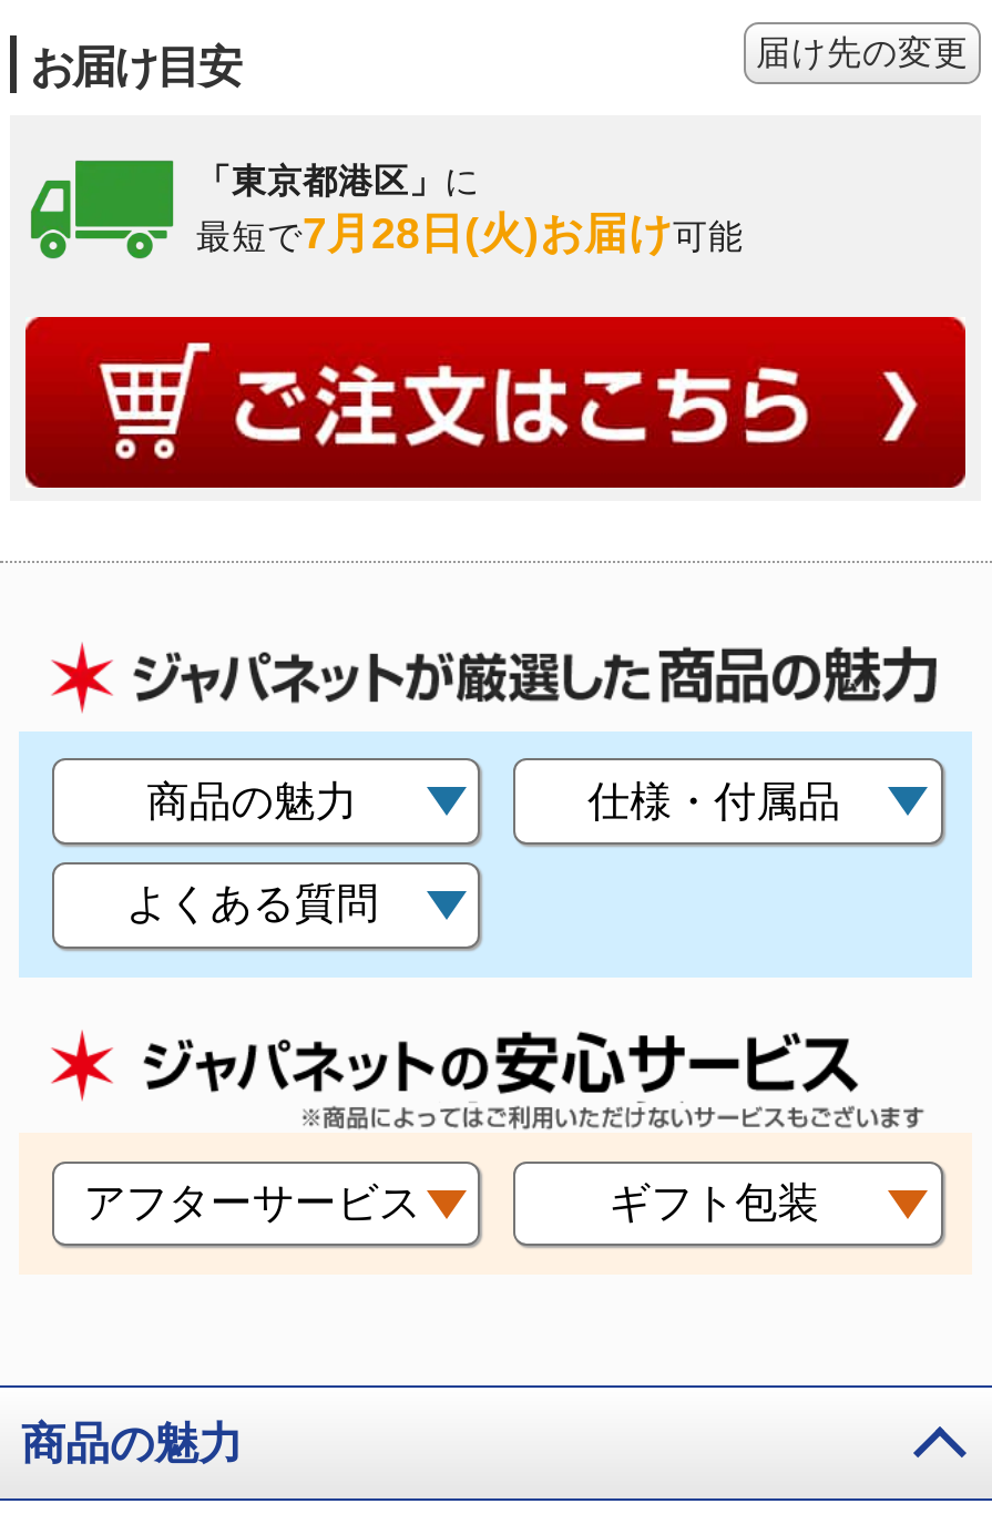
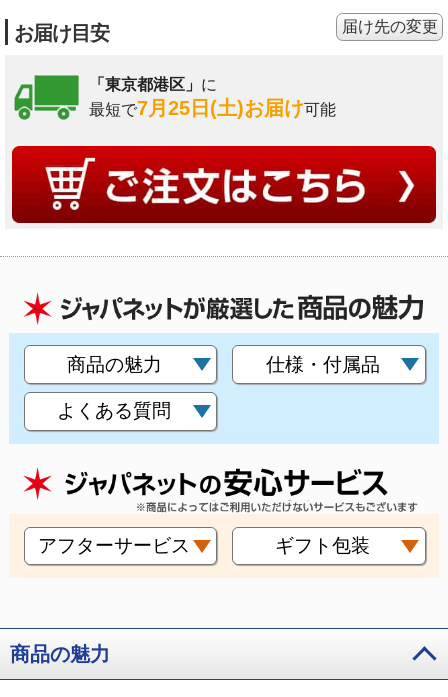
[196,209,744,257] 最短で7月28日(火)お届け可能 -> [89,97,336,119] 最短で7月25日(土)お届け可能

